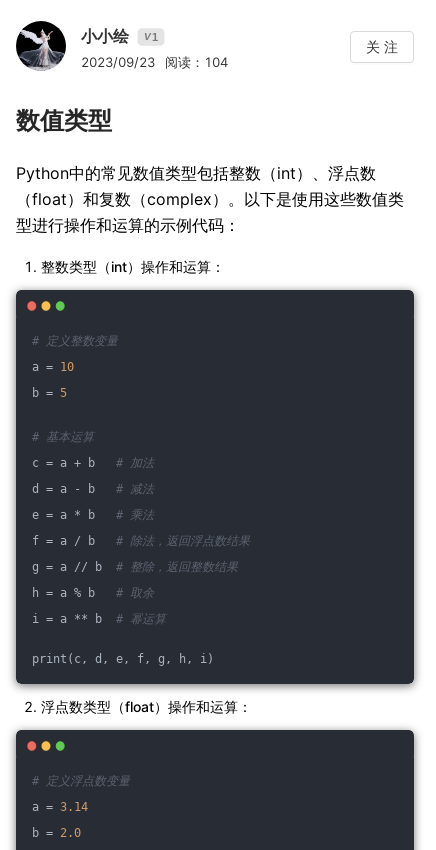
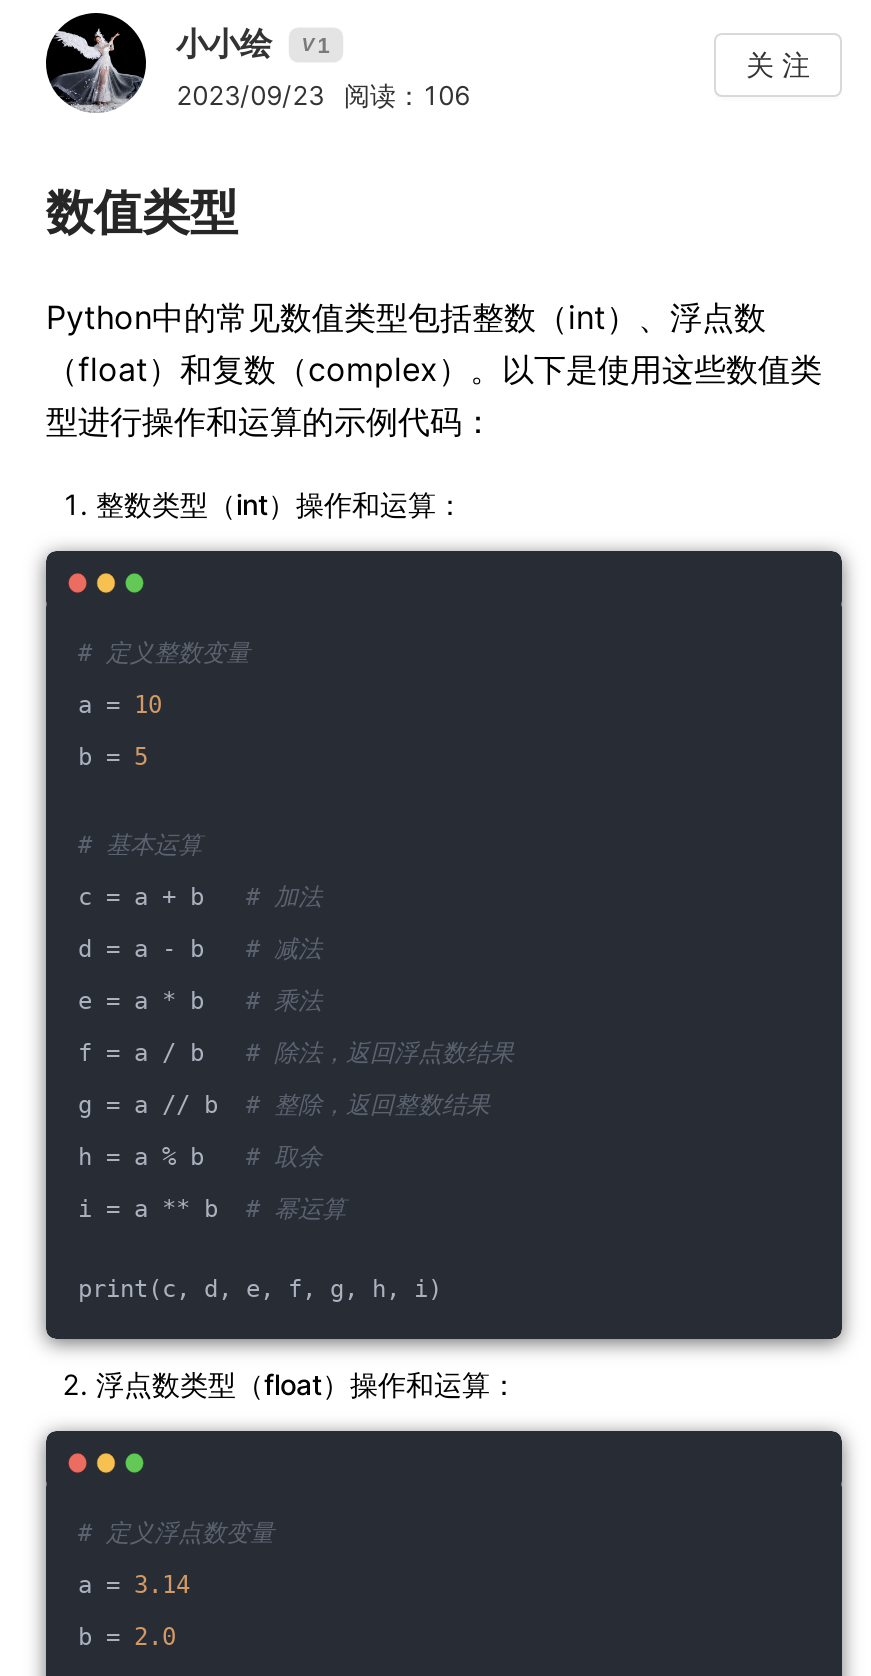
[81,54,228,70] 2023/09/23 阅读：104 -> [176,79,470,111] 2023/09/23 阅读：106

